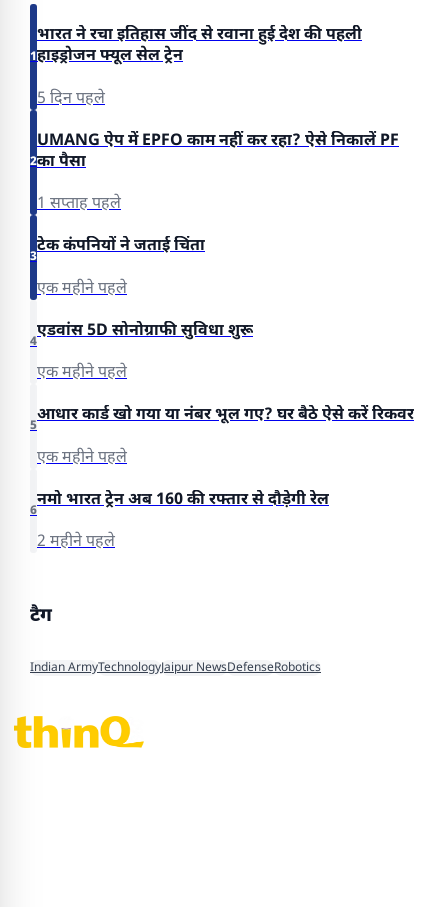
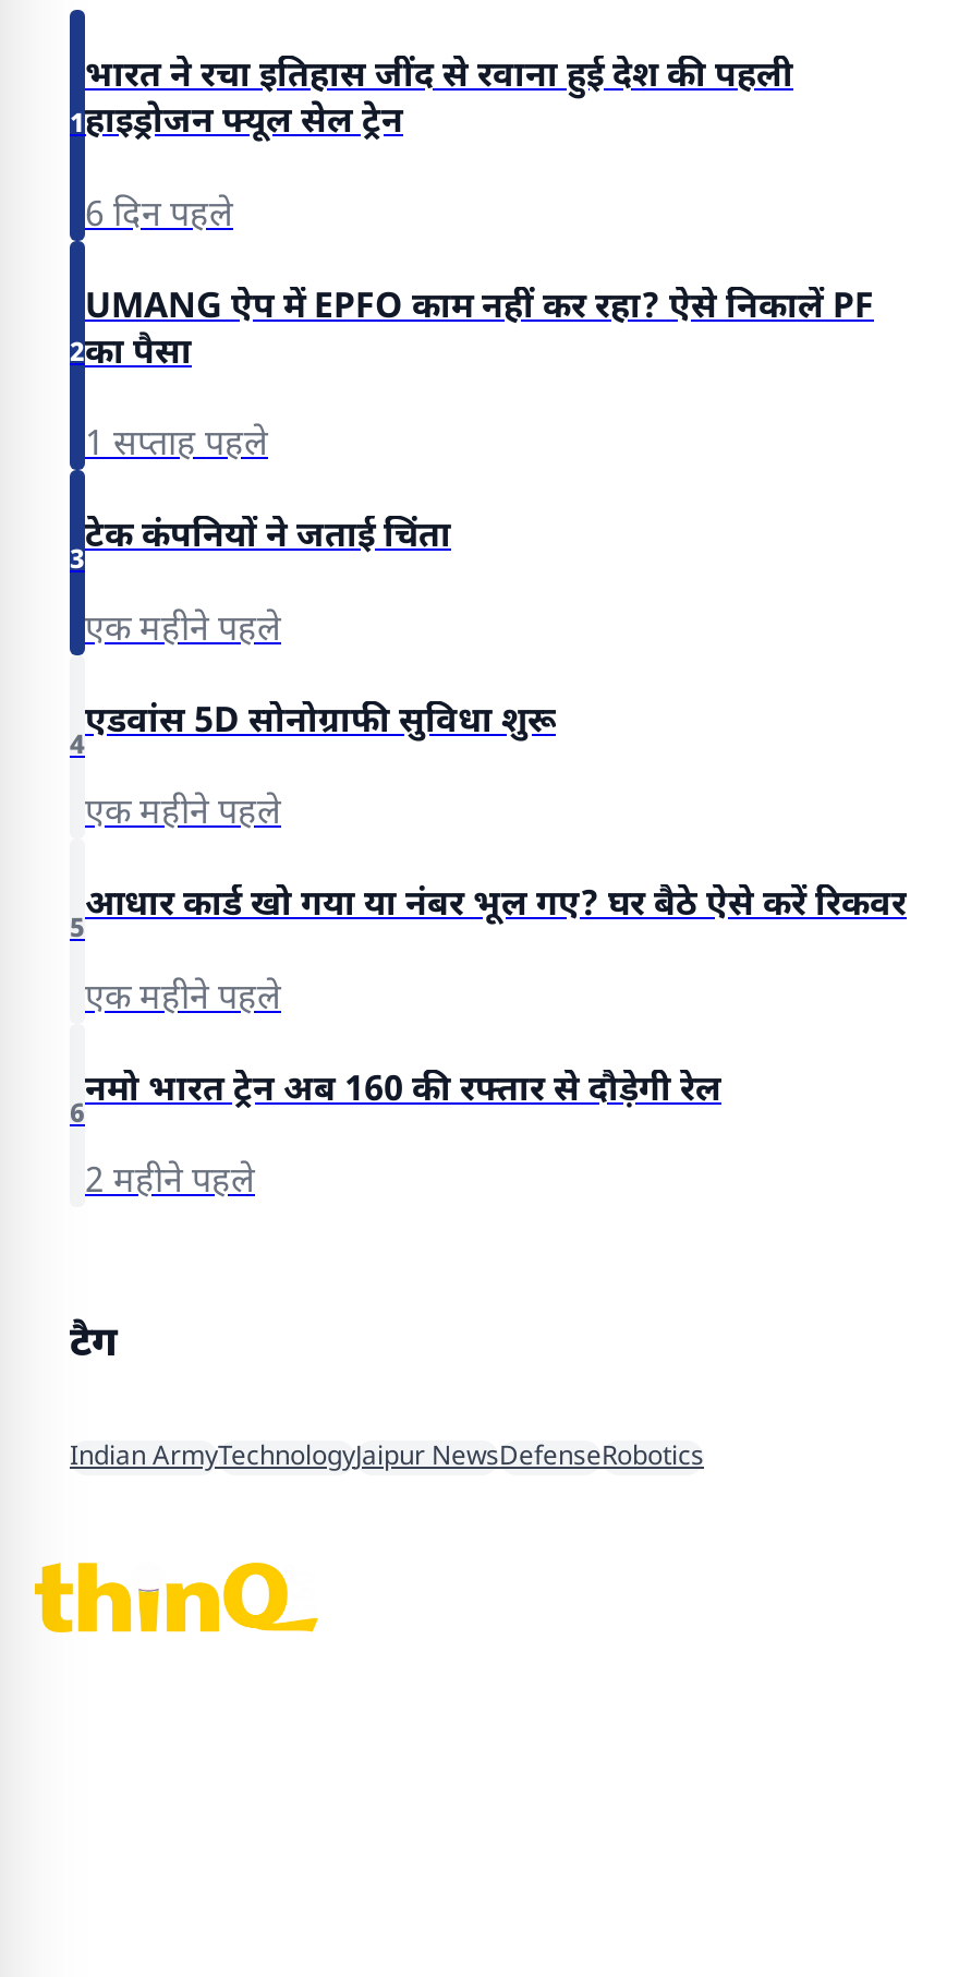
[37,89,105,110] 5 दिन पहले -> [85,194,233,240] 6 दिन पहले

